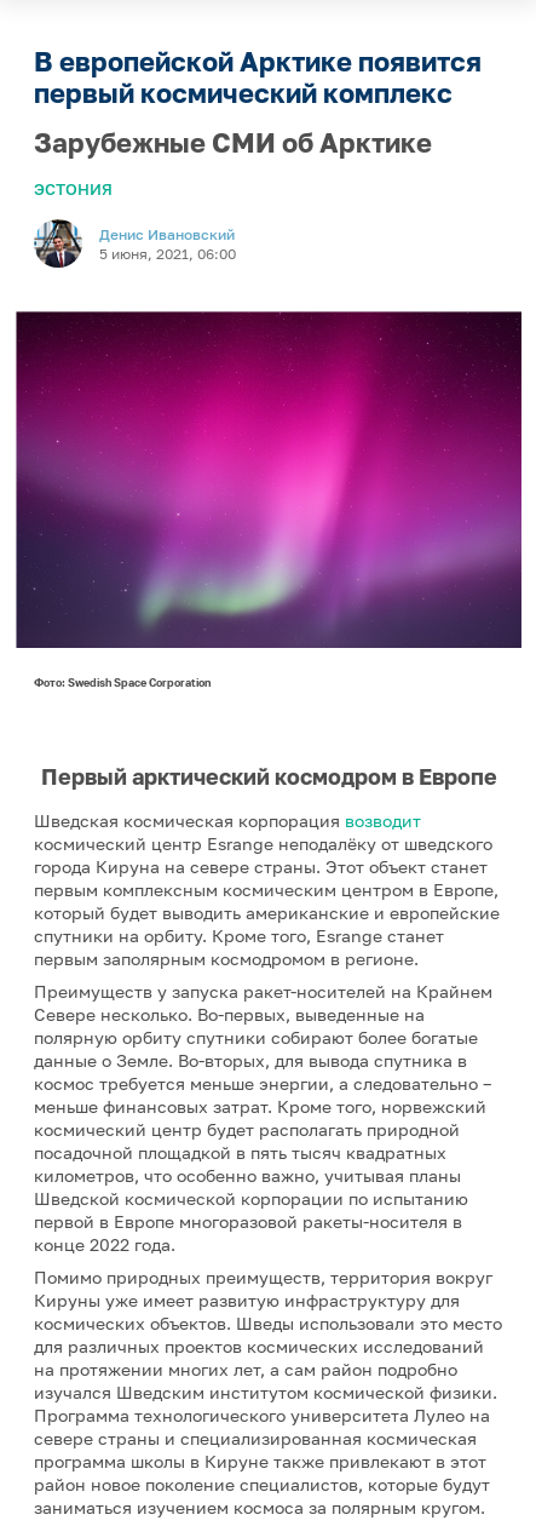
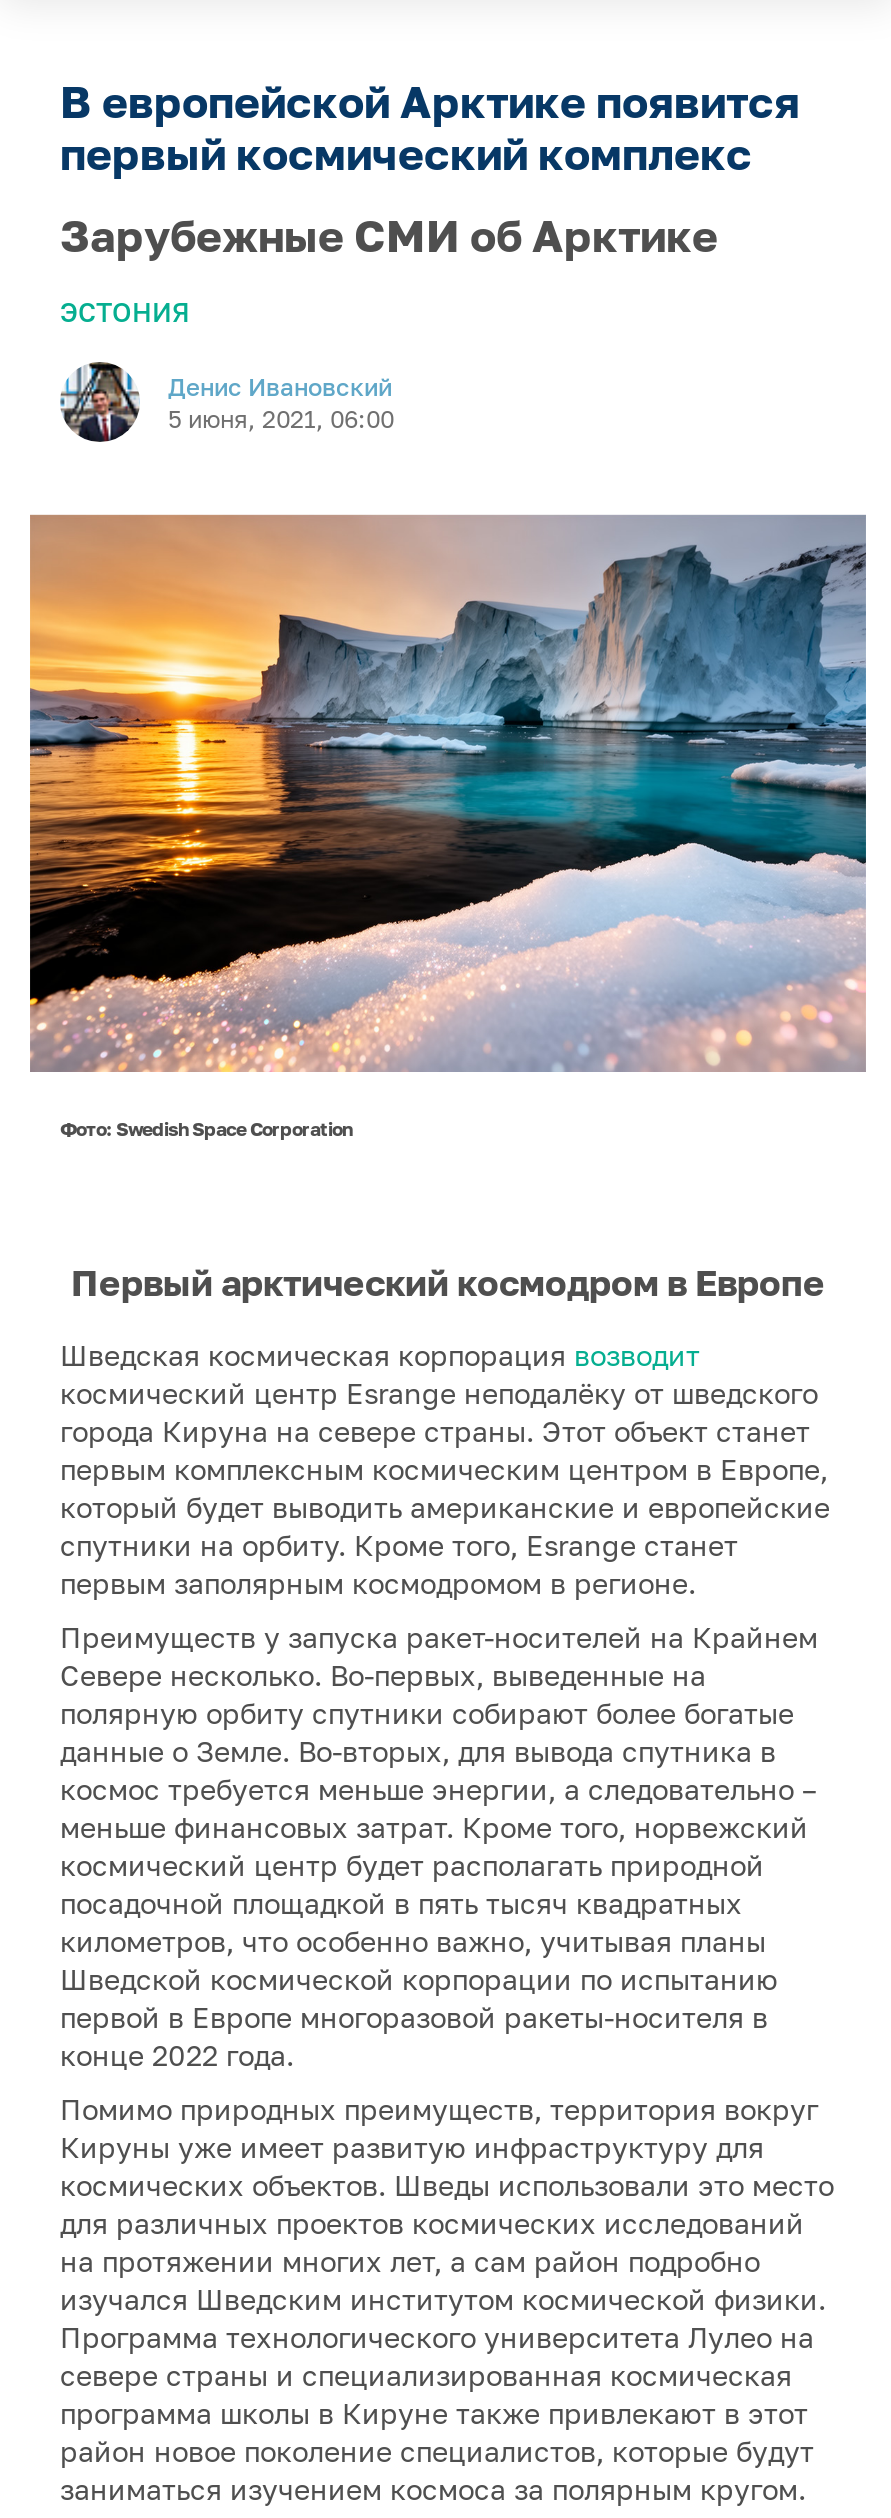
[15,311,523,649] [image] -> [28,514,868,1074] [image]

